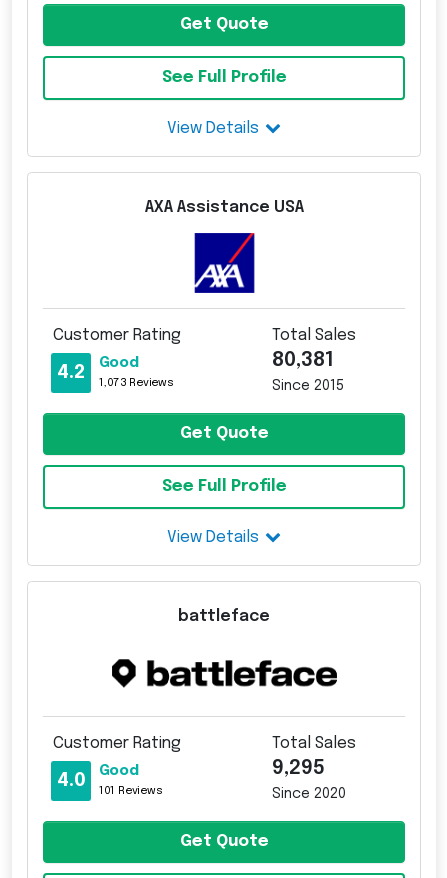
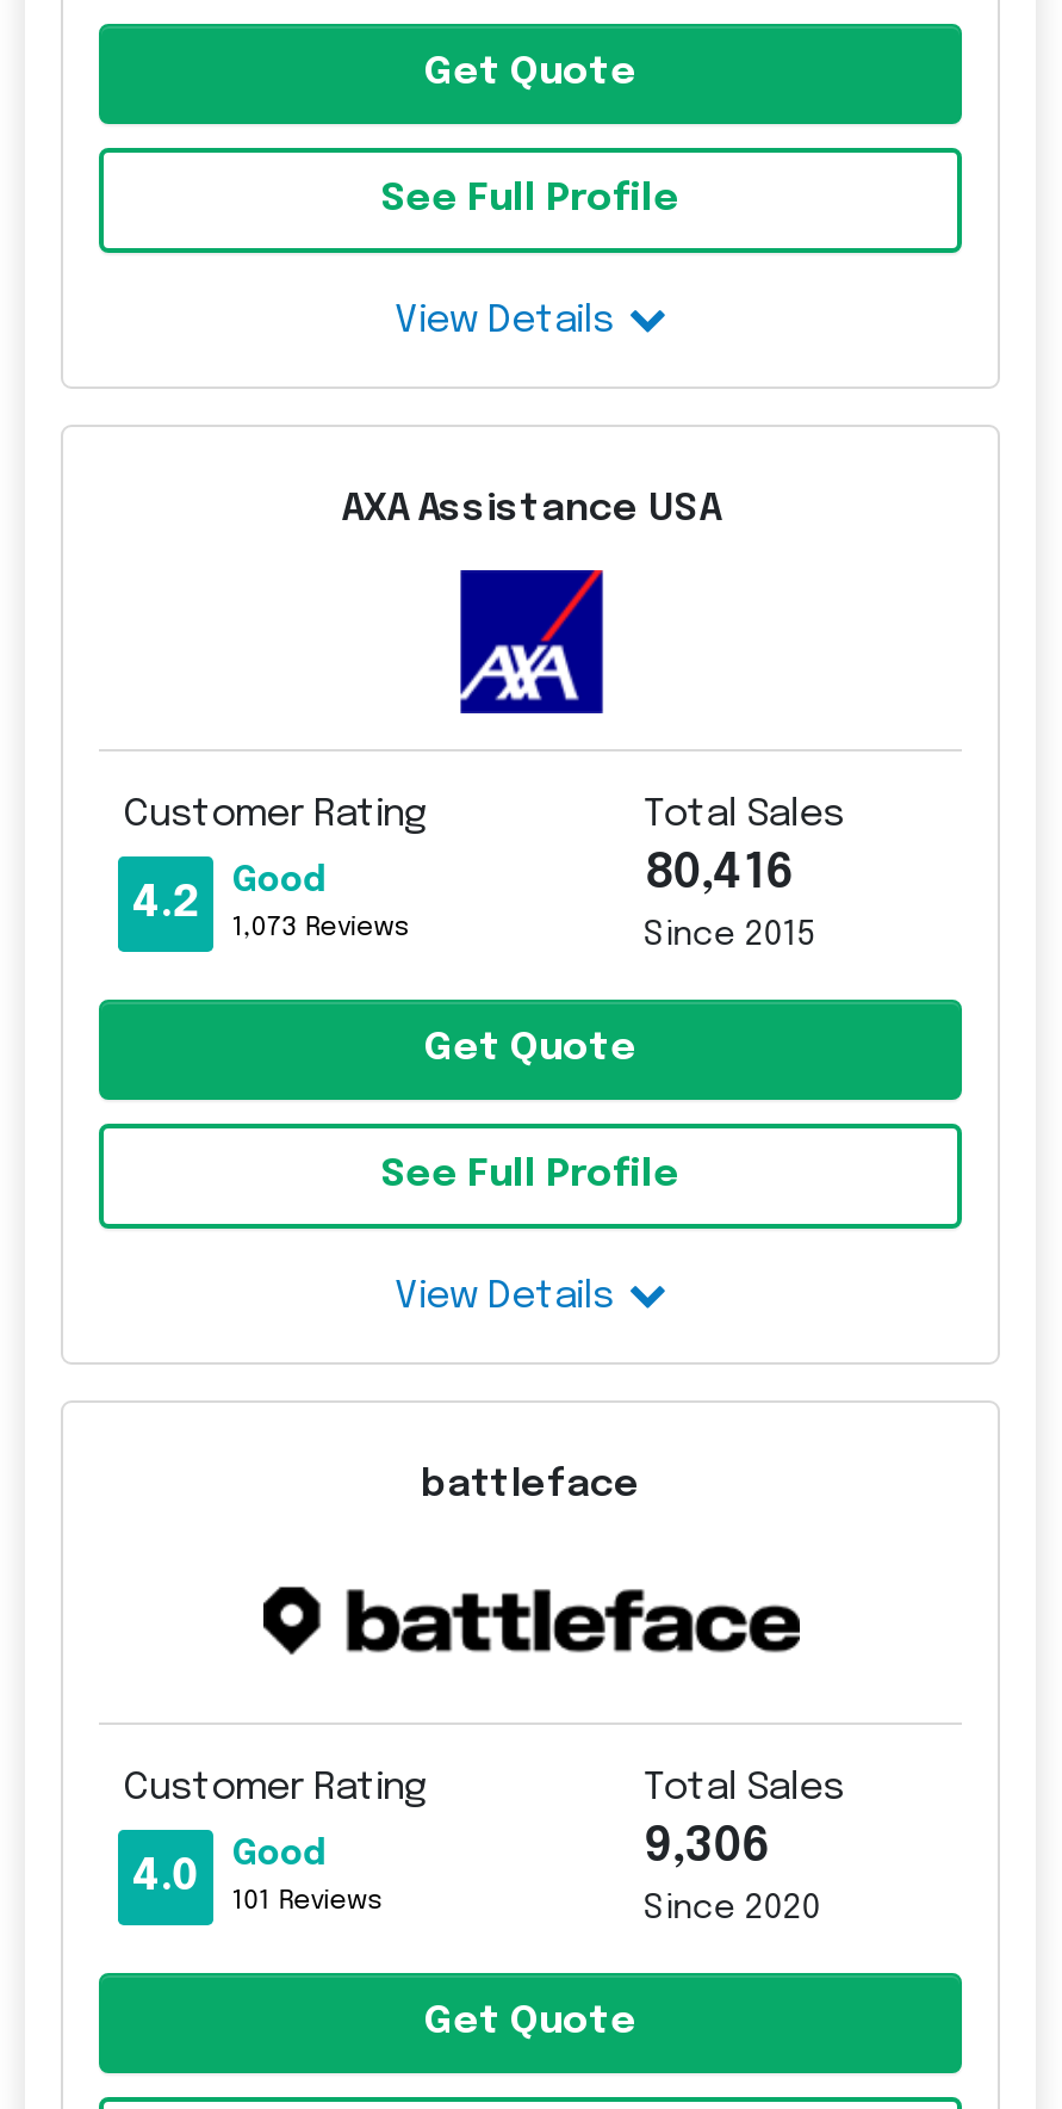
[272,350,334,371] 80,381 -> [644,849,794,899] 80,416
[272,758,325,779] 9,295 -> [644,1823,770,1874] 9,306

